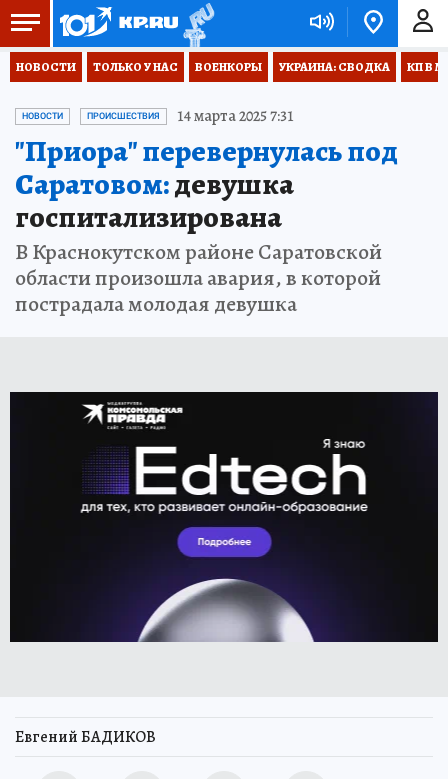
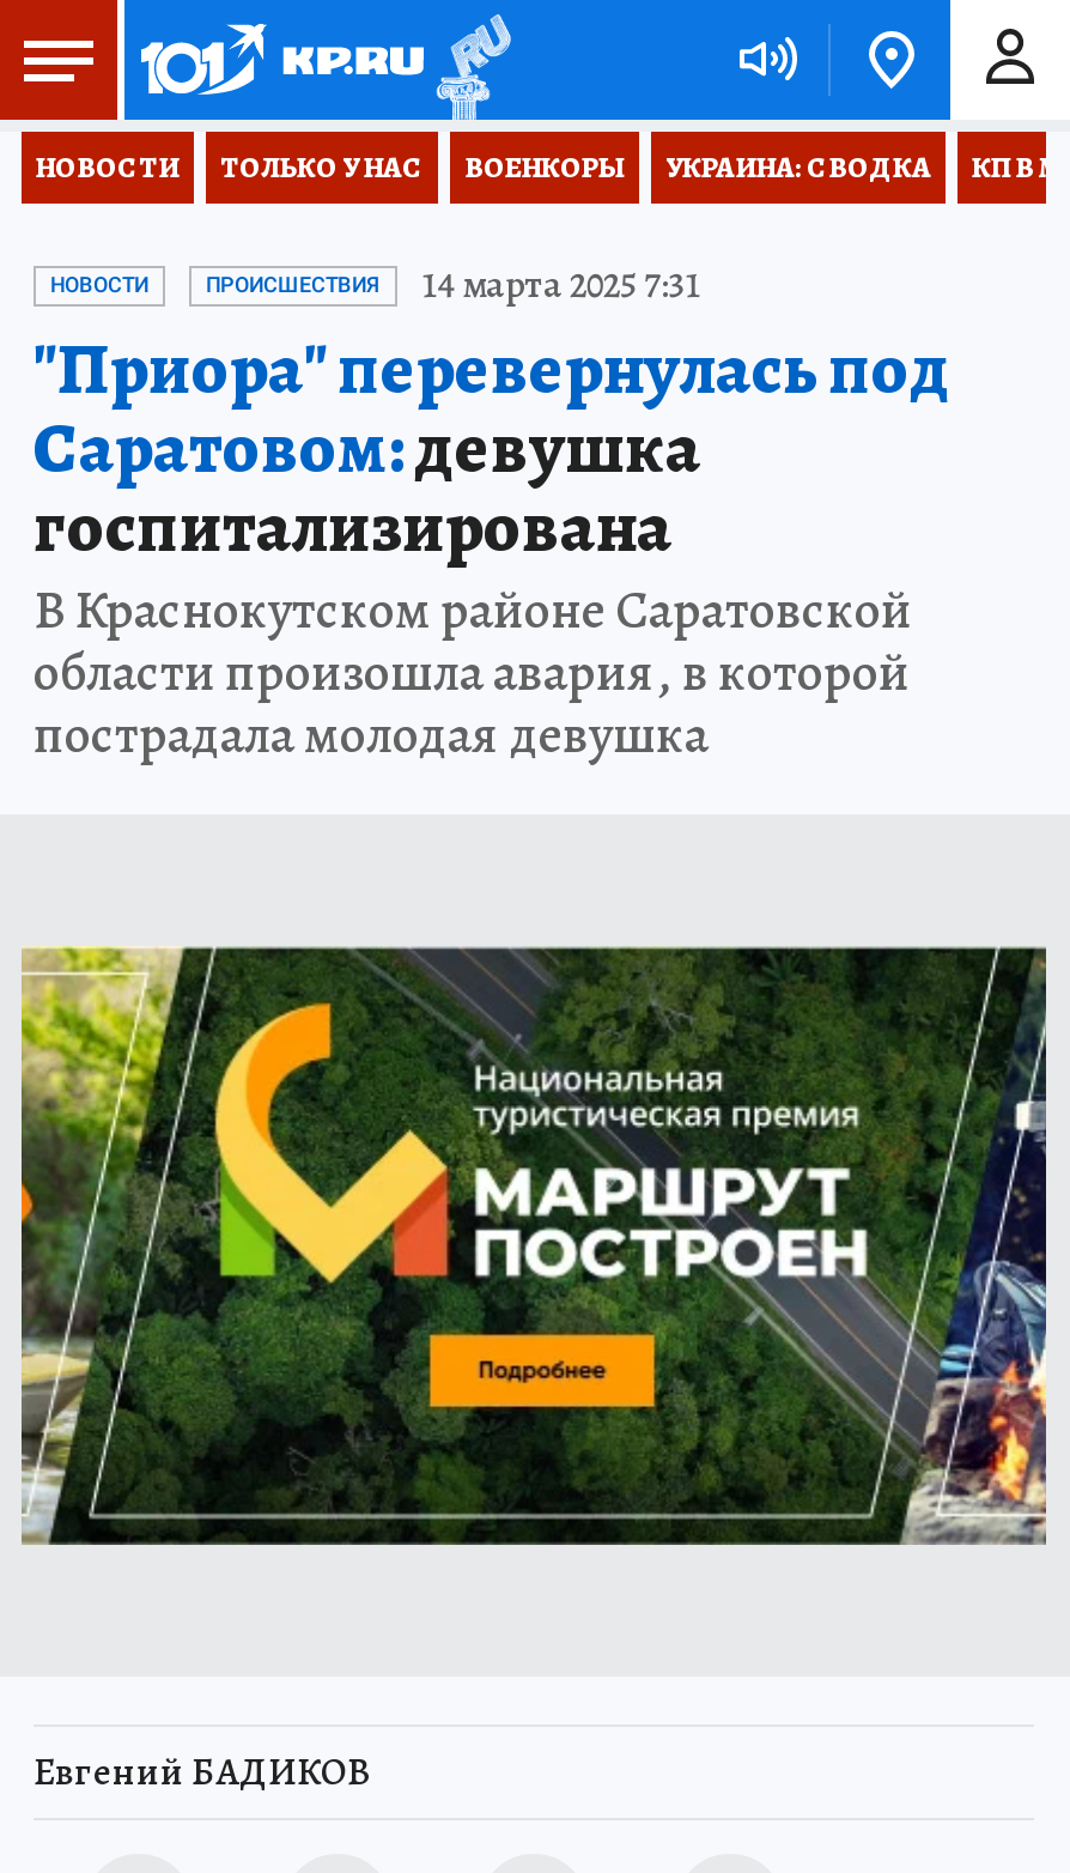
[9,391,439,642] [image] -> [19,946,1048,1547] [image]

